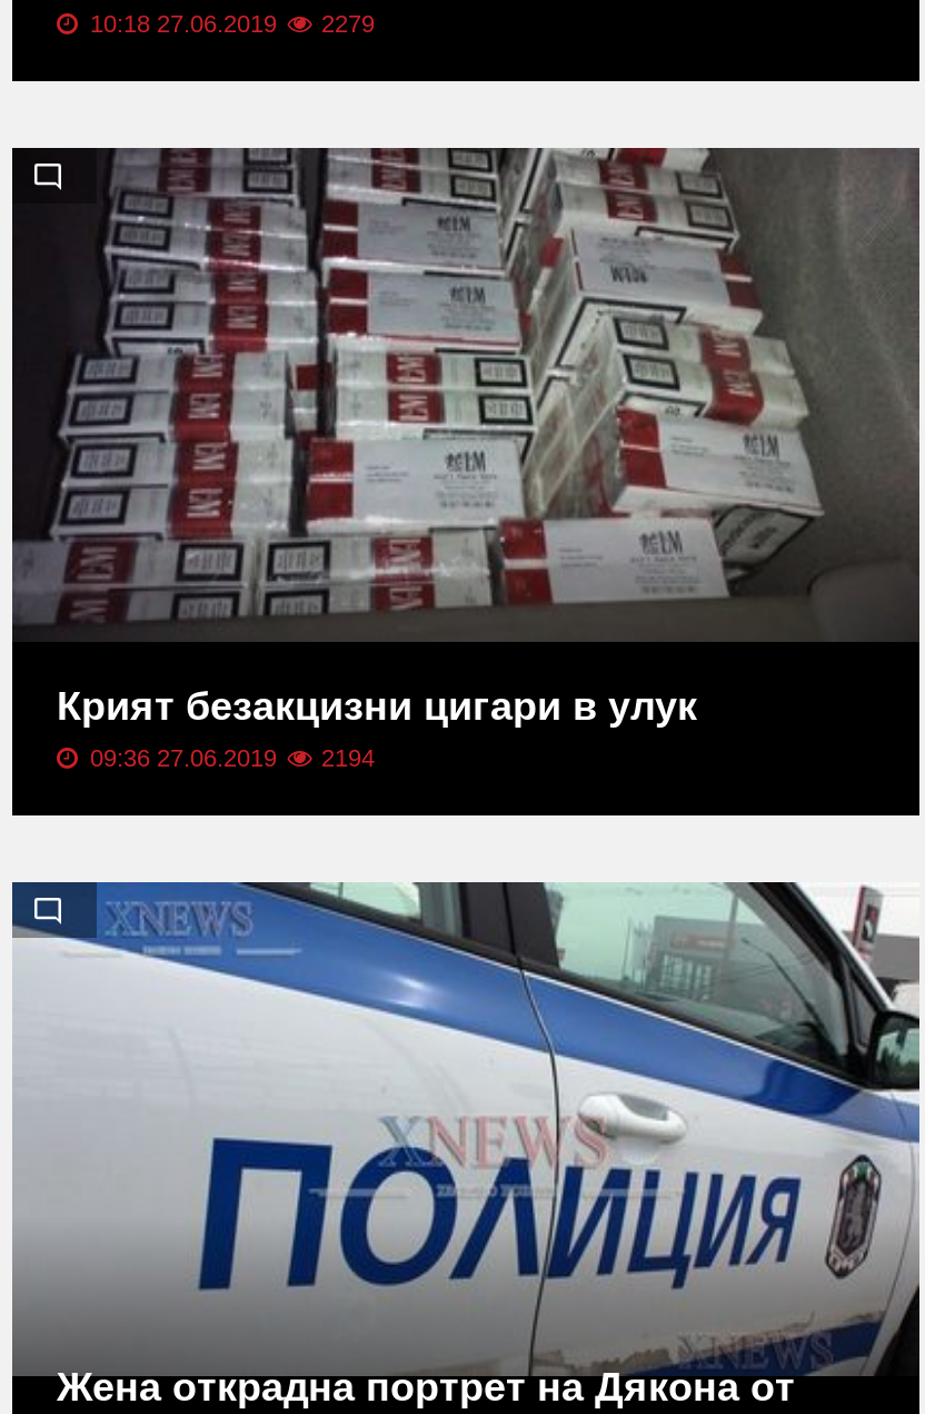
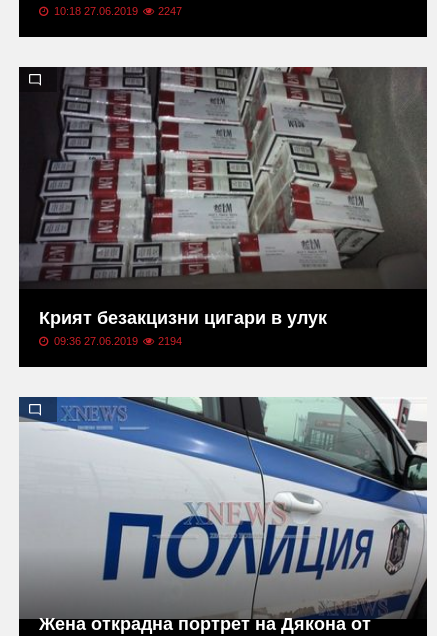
[83,10,375,37] 10:18 27.06.2019 2279 -> [51,5,182,17] 10:18 27.06.2019 2247

